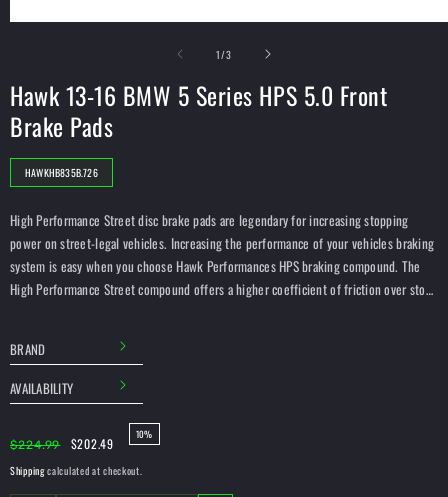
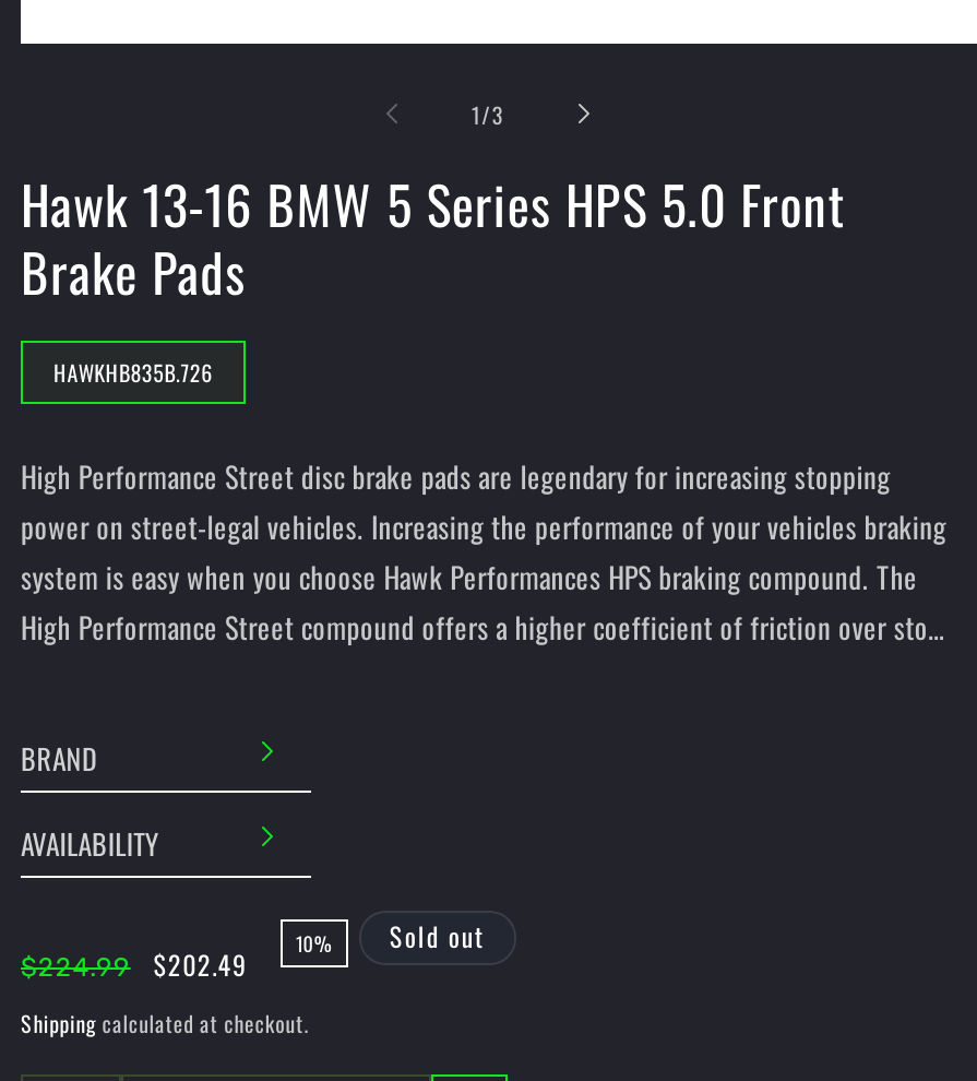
none -> [389,917,486,954] Sold out

